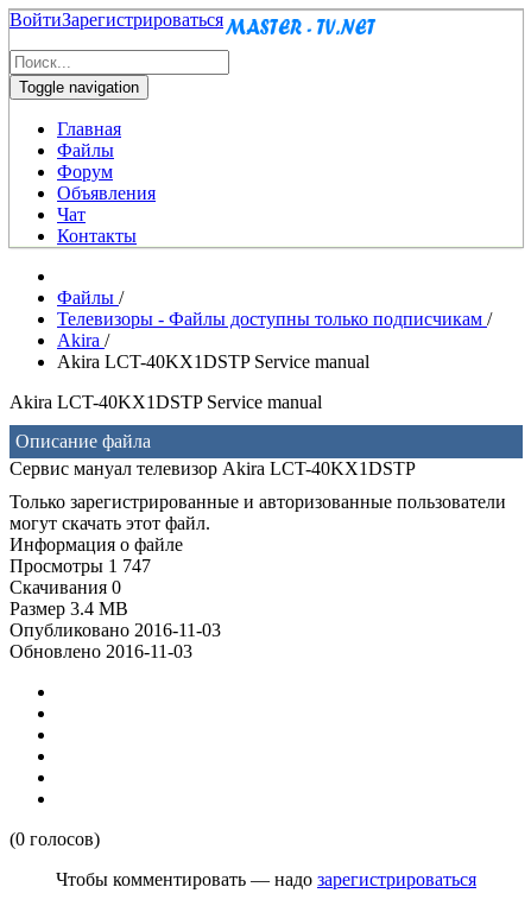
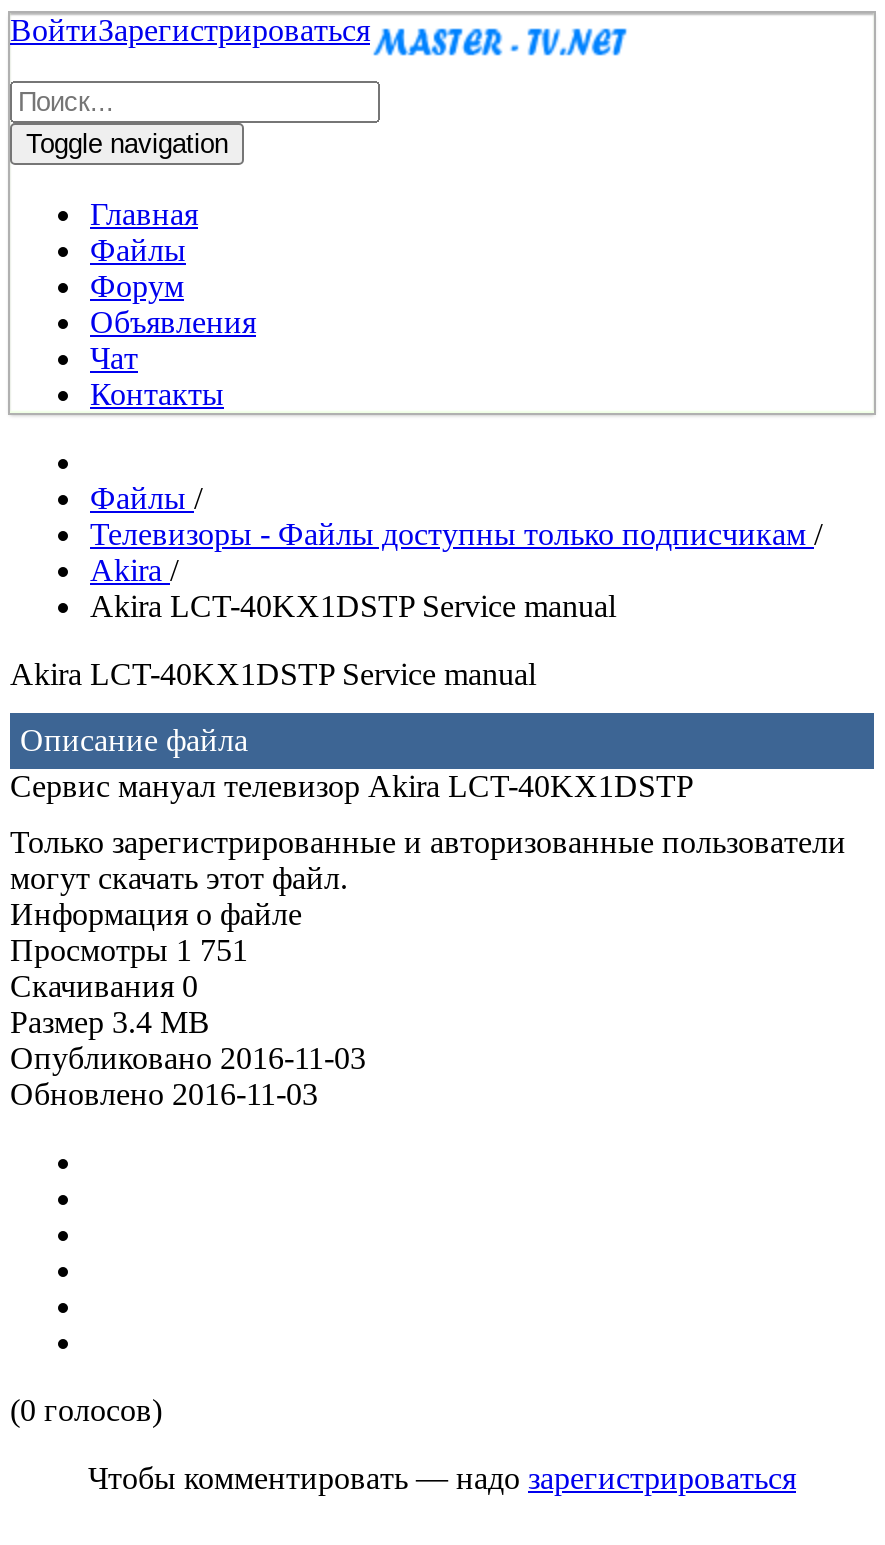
[10,556,151,576] Просмотры 1 747 -> [10,933,248,967] Просмотры 1 751

